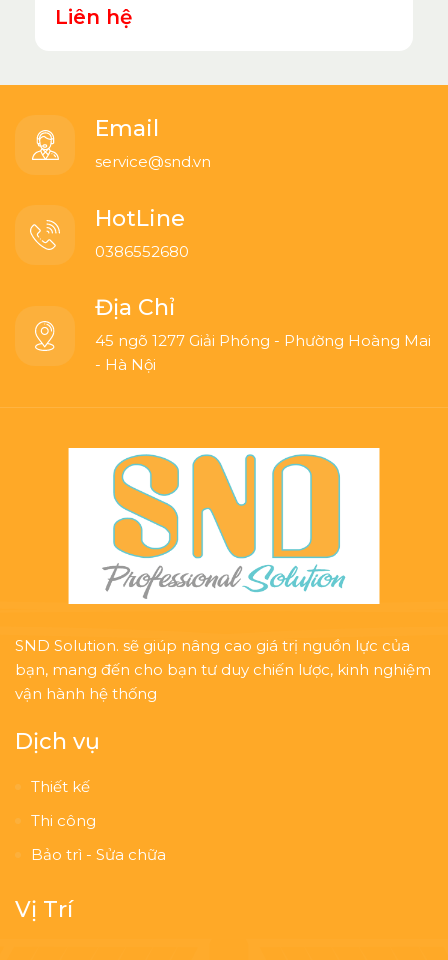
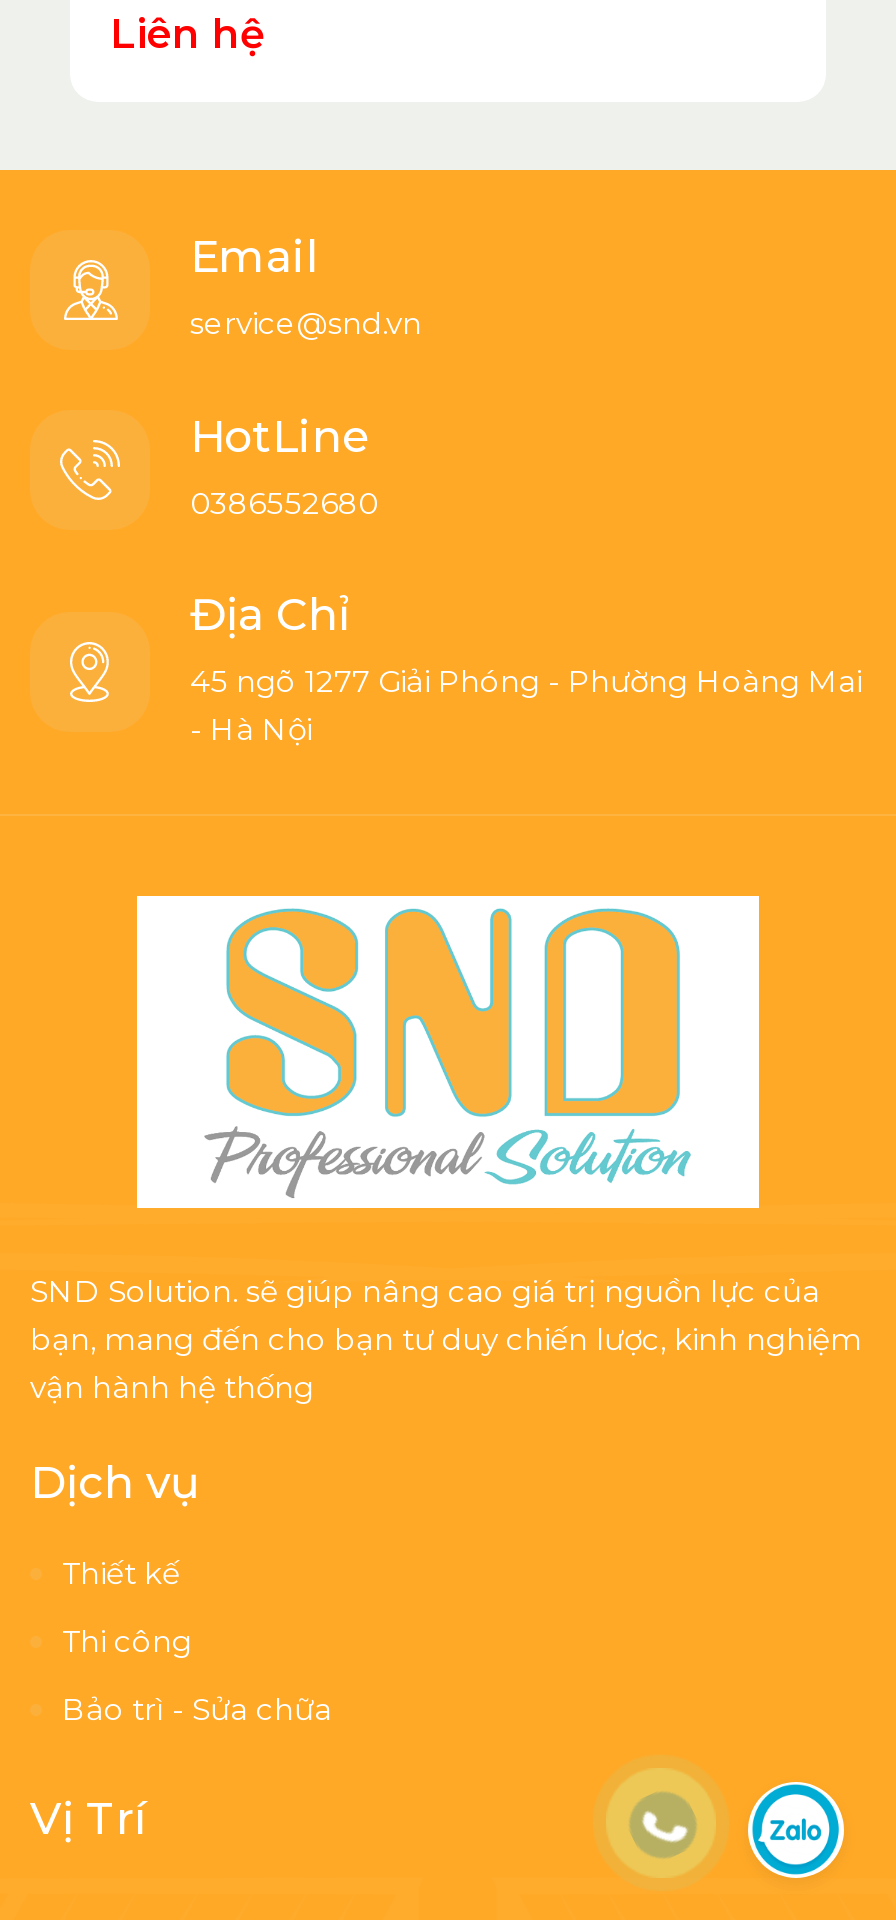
none -> [604,1766,718,1878] [image]
none -> [746,1780,846,1880] [image]

